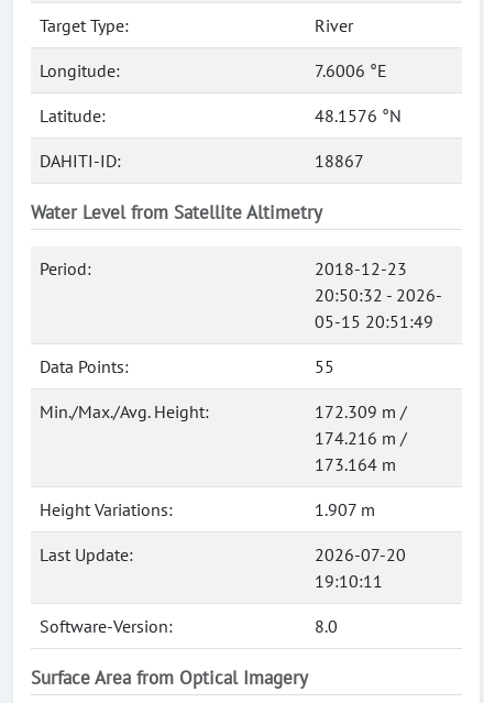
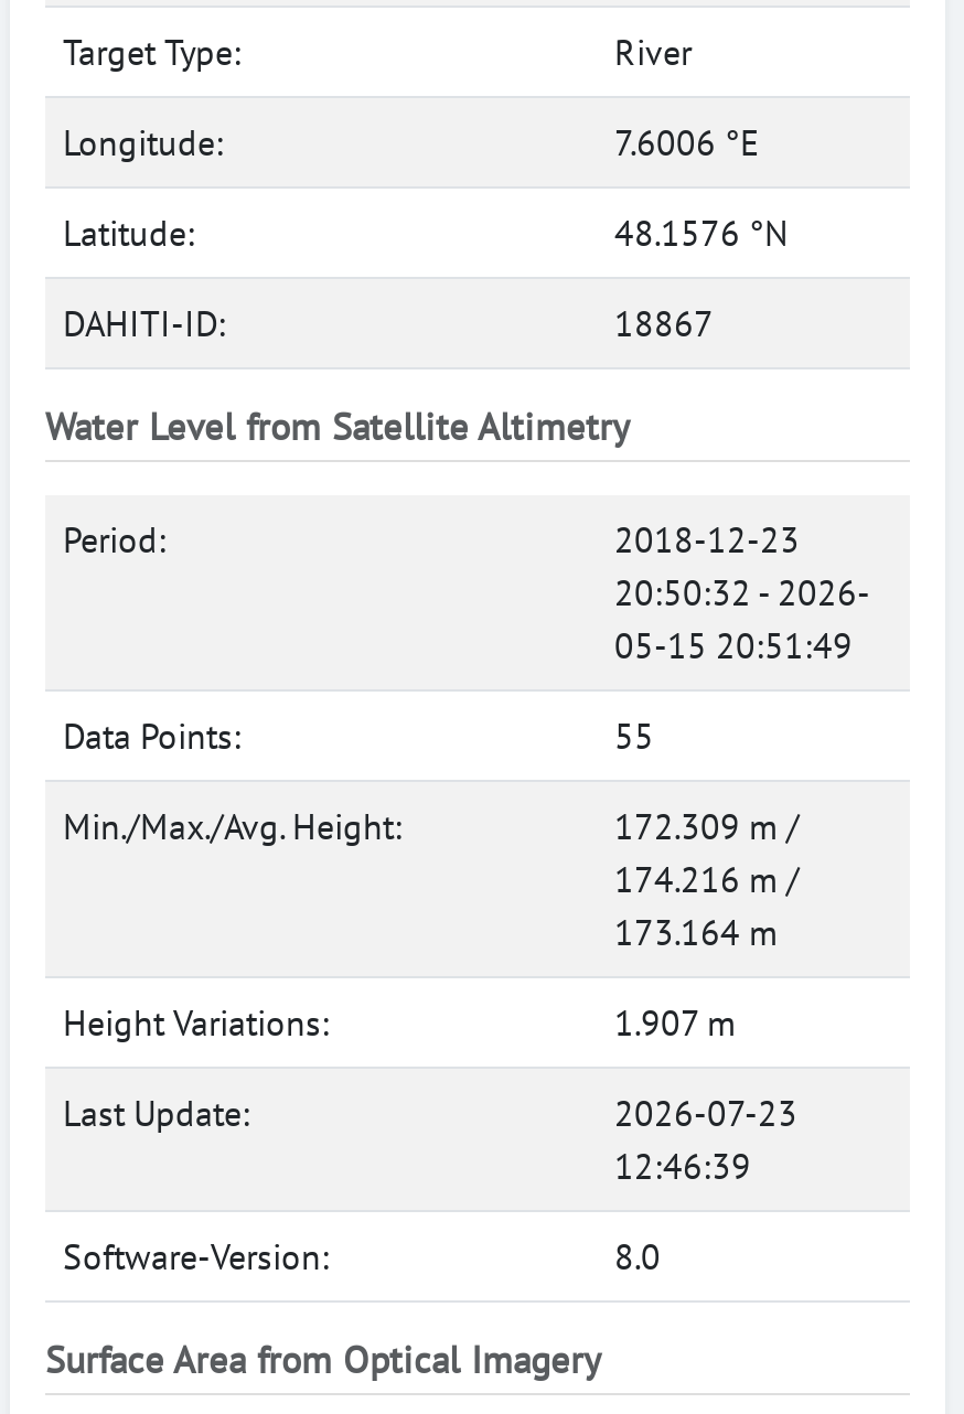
[315,543,406,565] 2026-07-20 -> [614,1091,797,1135] 2026-07-23
[315,570,383,592] 19:10:11 -> [614,1144,751,1188] 12:46:39

